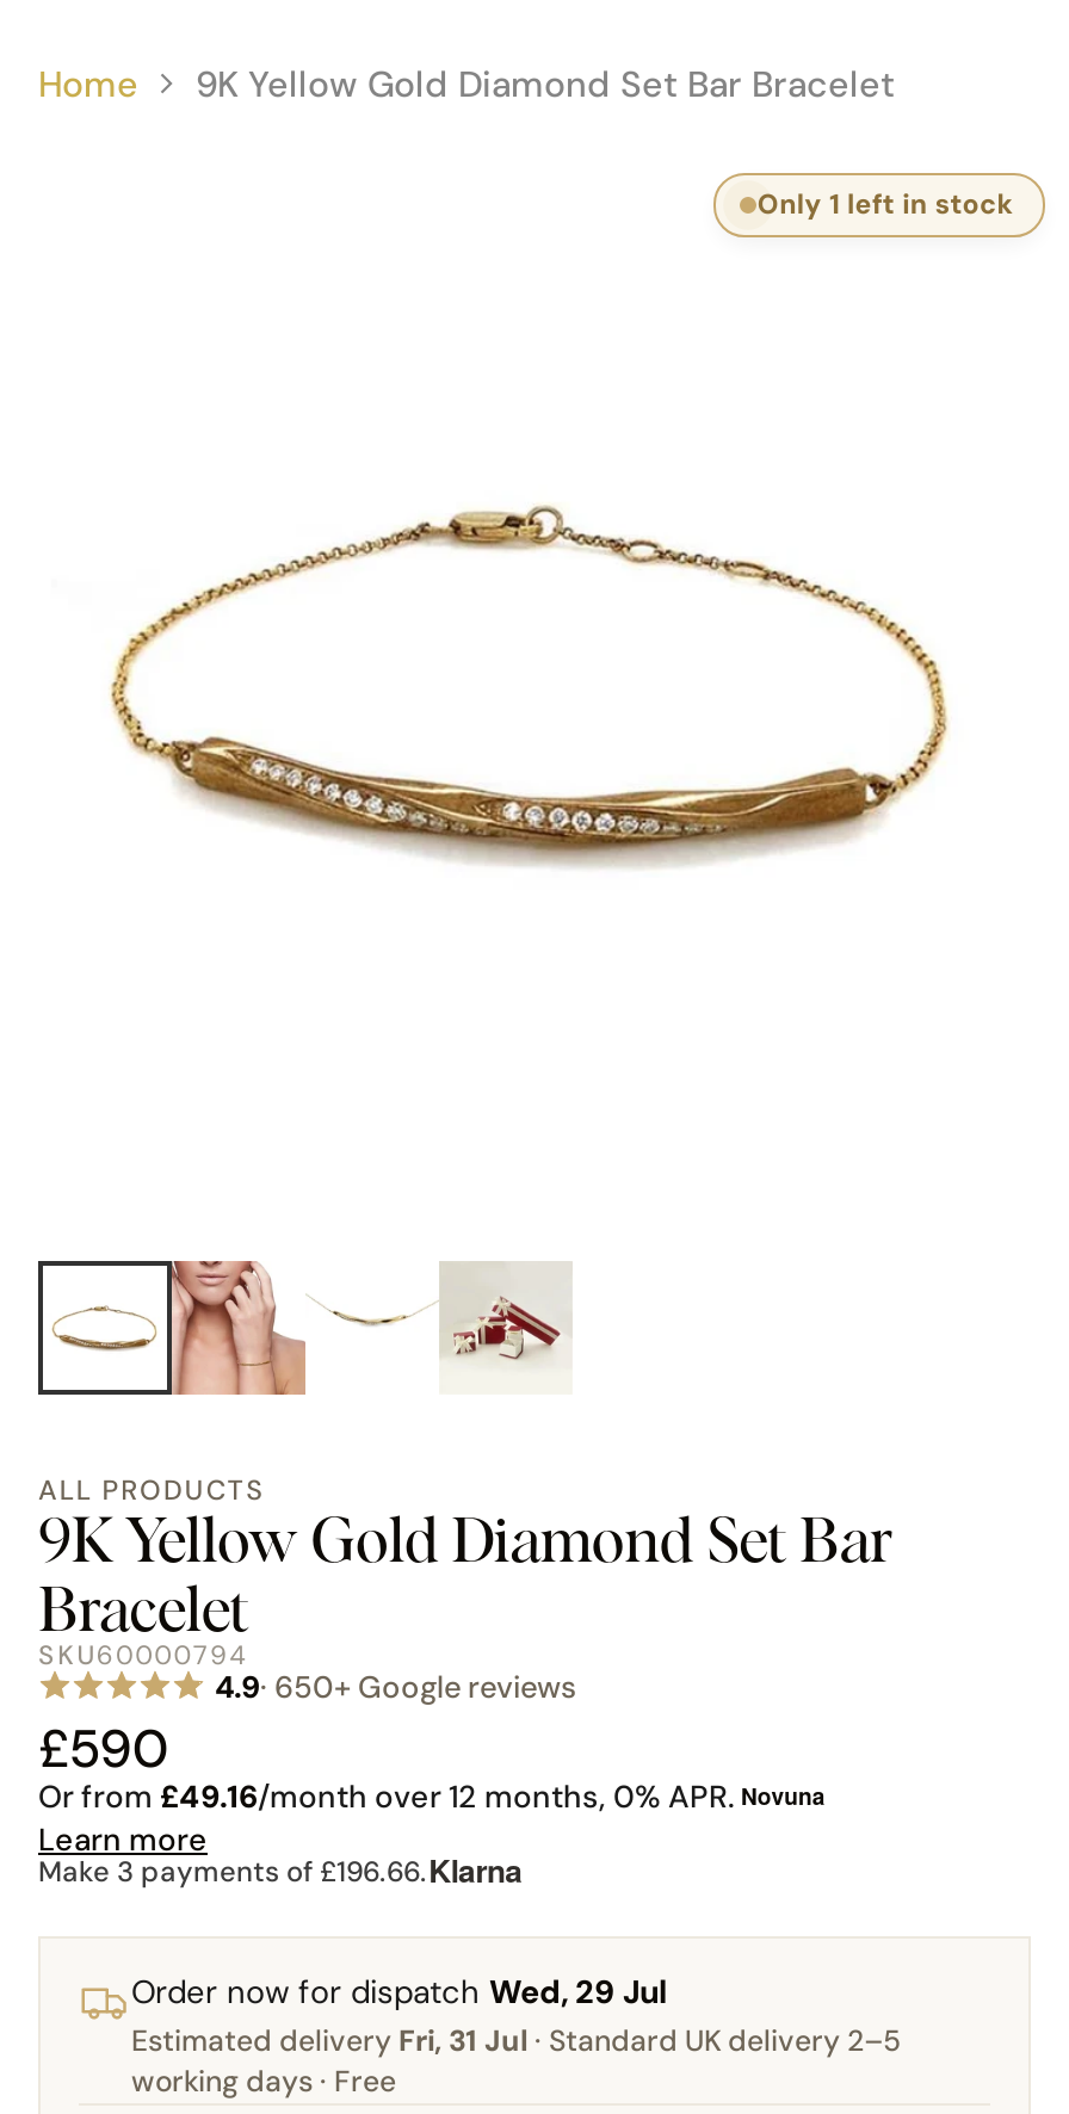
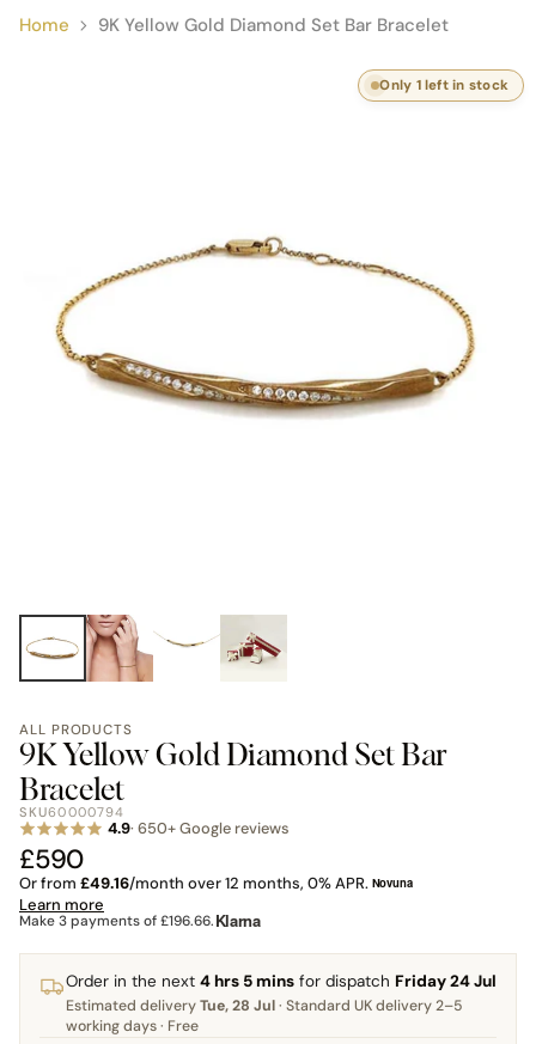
[131,1971,902,2059] Order now for dispatch Wed, 29 Jul | Estimated delivery Fri, 31 Jul · Standard UK delivery 2–5 -> [66,972,497,1016] Order in the next 4 hrs 5 mins for dispatch Friday 24 Jul | Estimated delivery Tue, 28 Jul · Standard UK delivery 2–5

